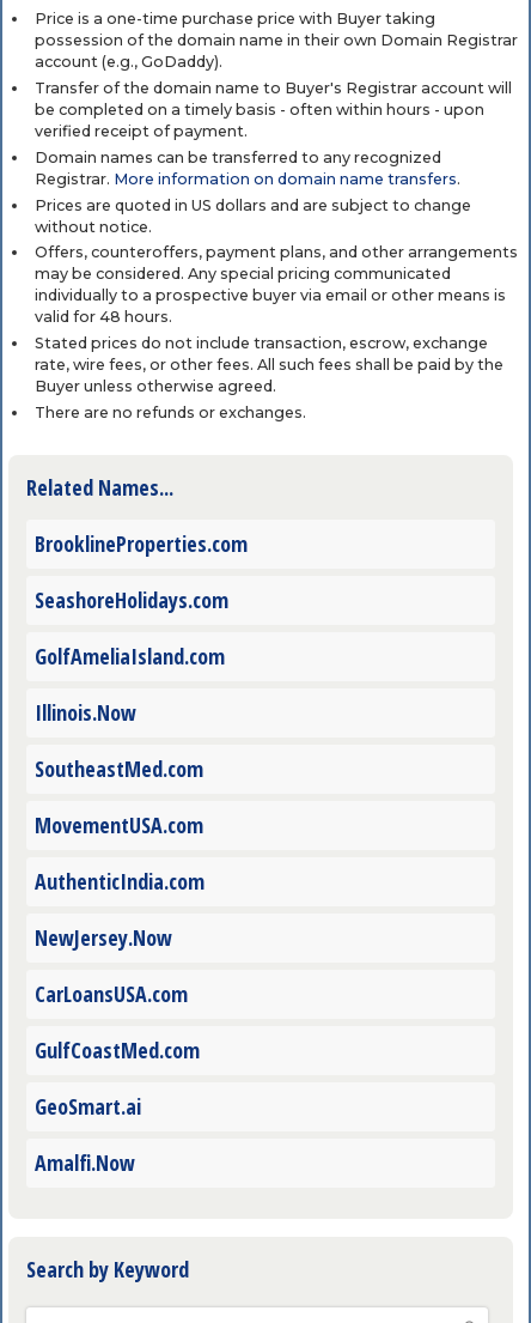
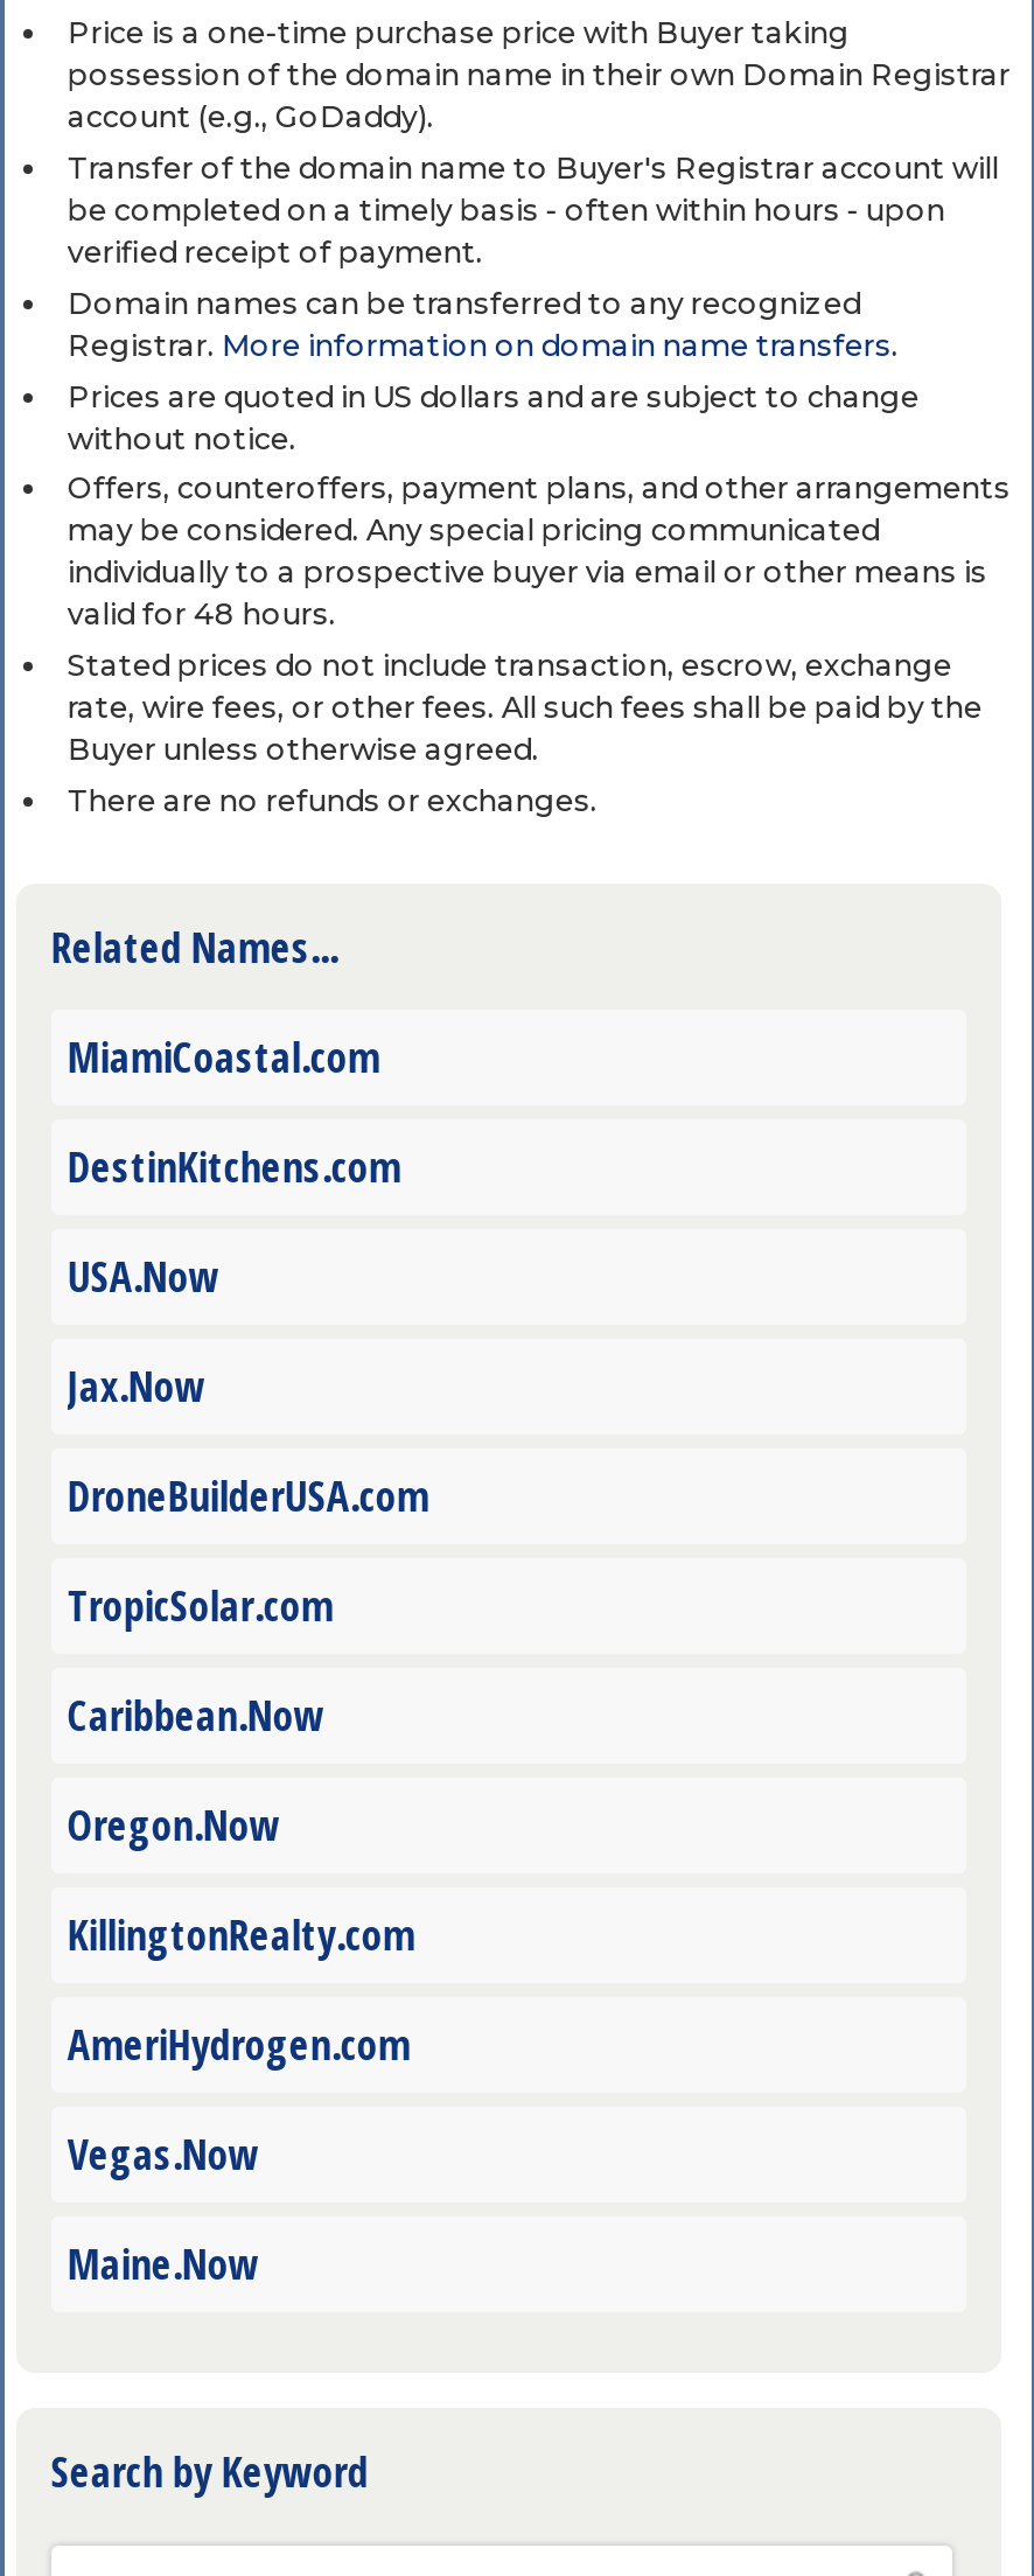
[35,530,247,558] BrooklineProperties.com -> [67,1029,380,1085] MiamiCoastal.com
[35,586,228,615] SeashoreHolidays.com -> [67,1139,401,1195] DestinKitchens.com
[35,642,225,671] GolfAmeliaIsland.com -> [67,1248,219,1304] USA.Now
[35,698,136,727] Illinois.Now -> [67,1358,205,1414] Jax.Now
[35,755,203,783] SoutheastMed.com -> [67,1468,429,1524] DroneBuilderUSA.com
[35,811,203,840] MovementUSA.com -> [67,1578,334,1634] TropicSolar.com
[35,867,204,896] AuthenticIndia.com -> [67,1687,324,1743] Caribbean.Now
[35,923,172,952] NewJersey.Now -> [67,1797,280,1853] Oregon.Now
[35,980,188,1008] CarLoansUSA.com -> [67,1907,415,1963] KillingtonRealty.com
[35,1036,200,1065] GulfCoastMed.com -> [67,2016,411,2072] AmeriHydrogen.com
[35,1092,141,1121] GeoSmart.ai -> [67,2126,259,2182] Vegas.Now
[35,1149,135,1177] Amalfi.Now -> [67,2236,259,2292] Maine.Now

